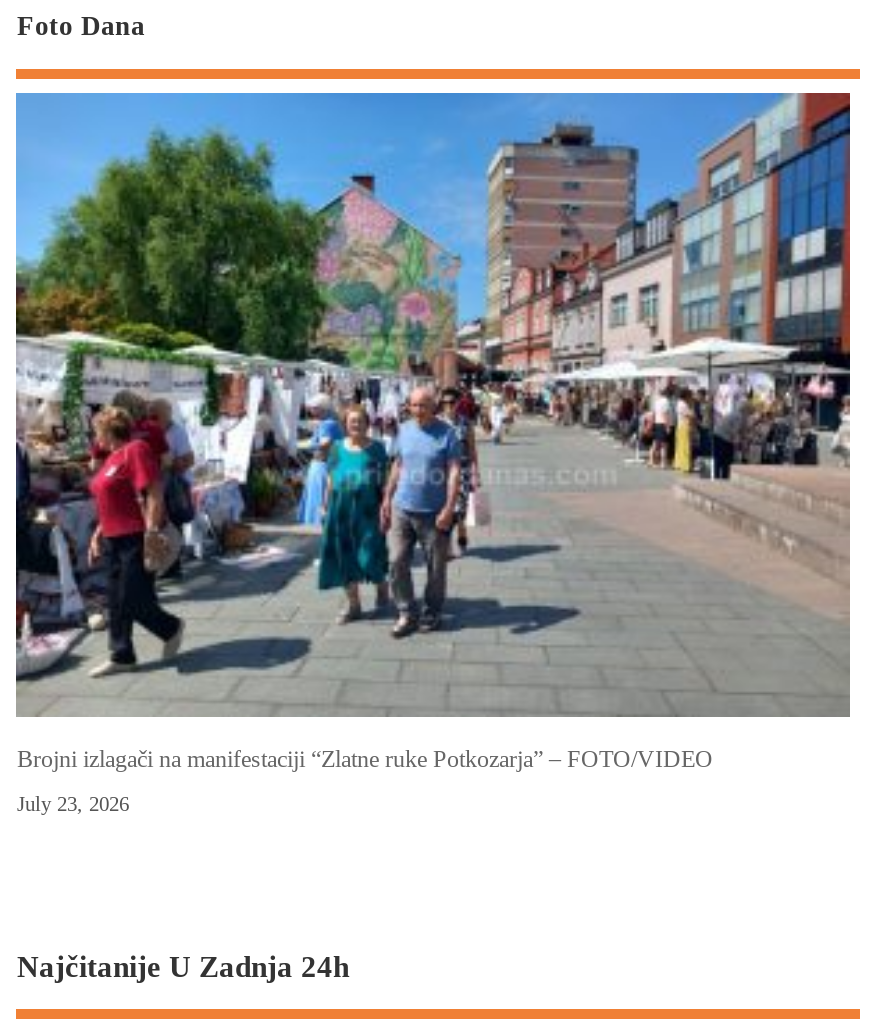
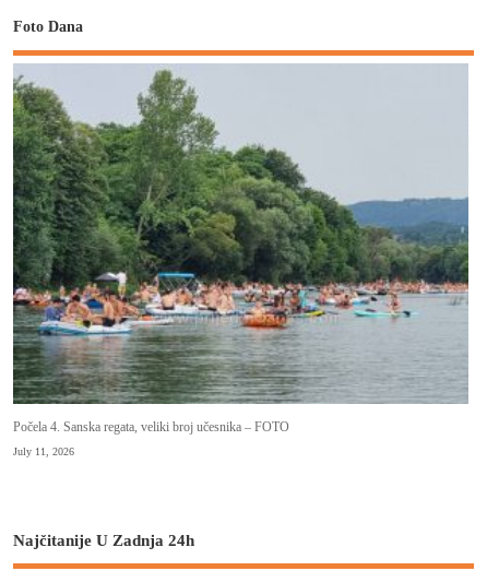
[14,91,852,772] [image] | Brojni izlagači na manifestaciji “Zlatne ruke Potkozarja” – FOTO/VIDEO -> [12,63,470,434] [image] | Počela 4. Sanska regata, veliki broj učesnika – FOTO
[17,792,129,814] July 23, 2026 -> [14,445,75,457] July 11, 2026

